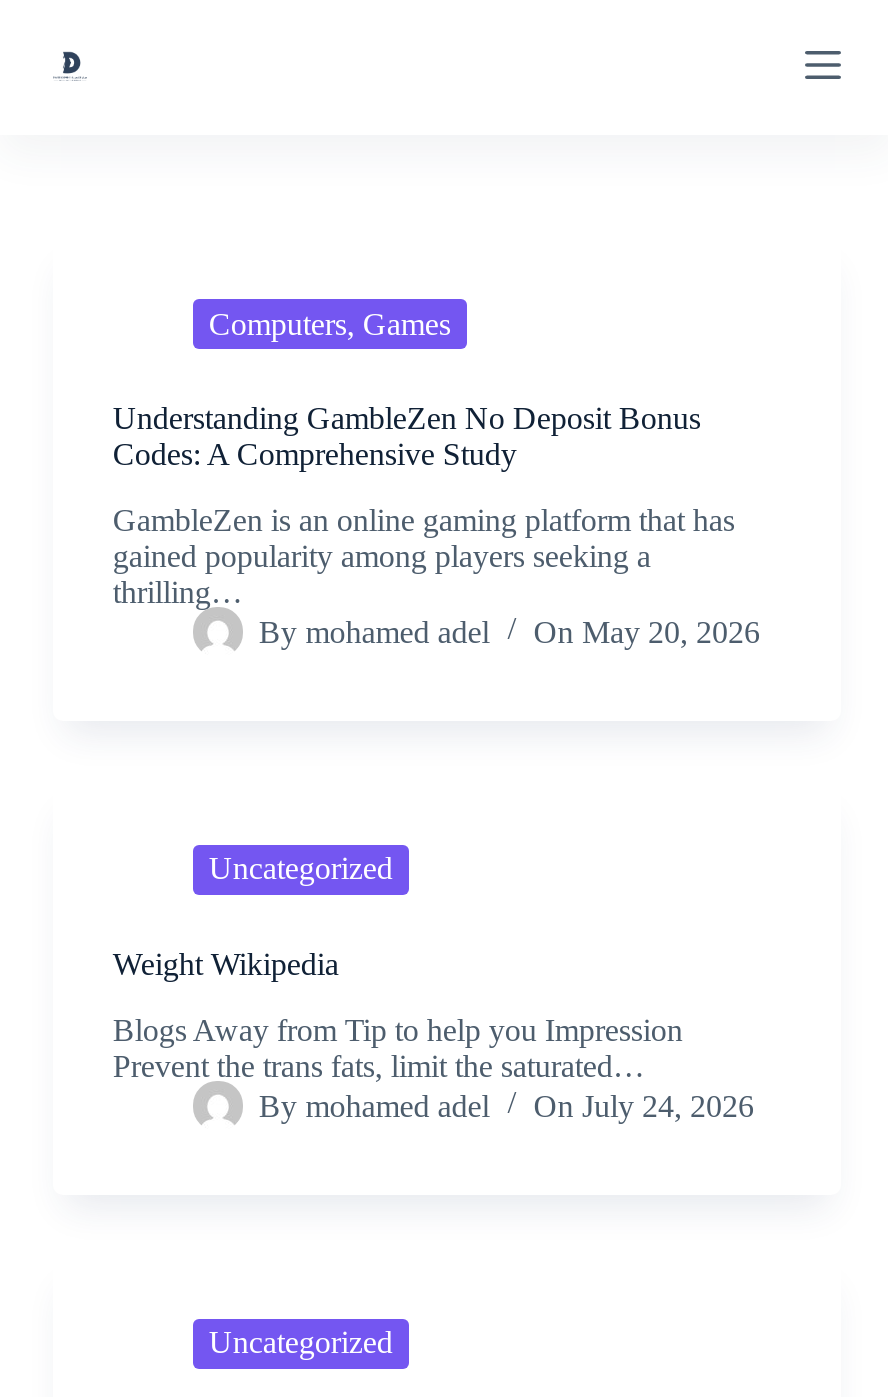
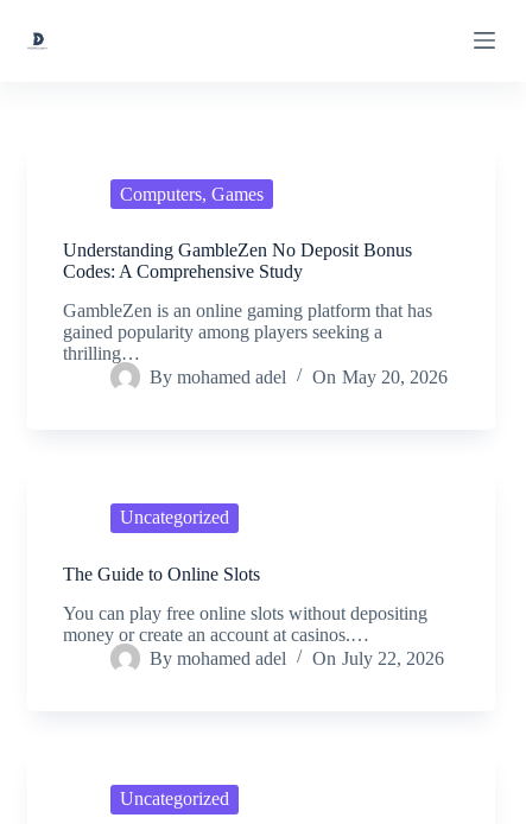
[113,947,339,981] Weight Wikipedia -> [63,564,260,584] The Guide to Online Slots
[113,1012,683,1082] Blogs Away from Tip to help you Impression | Prevent the trans fats, limit the saturated… -> [63,603,427,644] You can play free online slots without depositing | money or create an account at casinos.…
[259,1089,754,1123] By mohamed adel On July 24, 2026 -> [149,648,443,668] By mohamed adel On July 22, 2026

